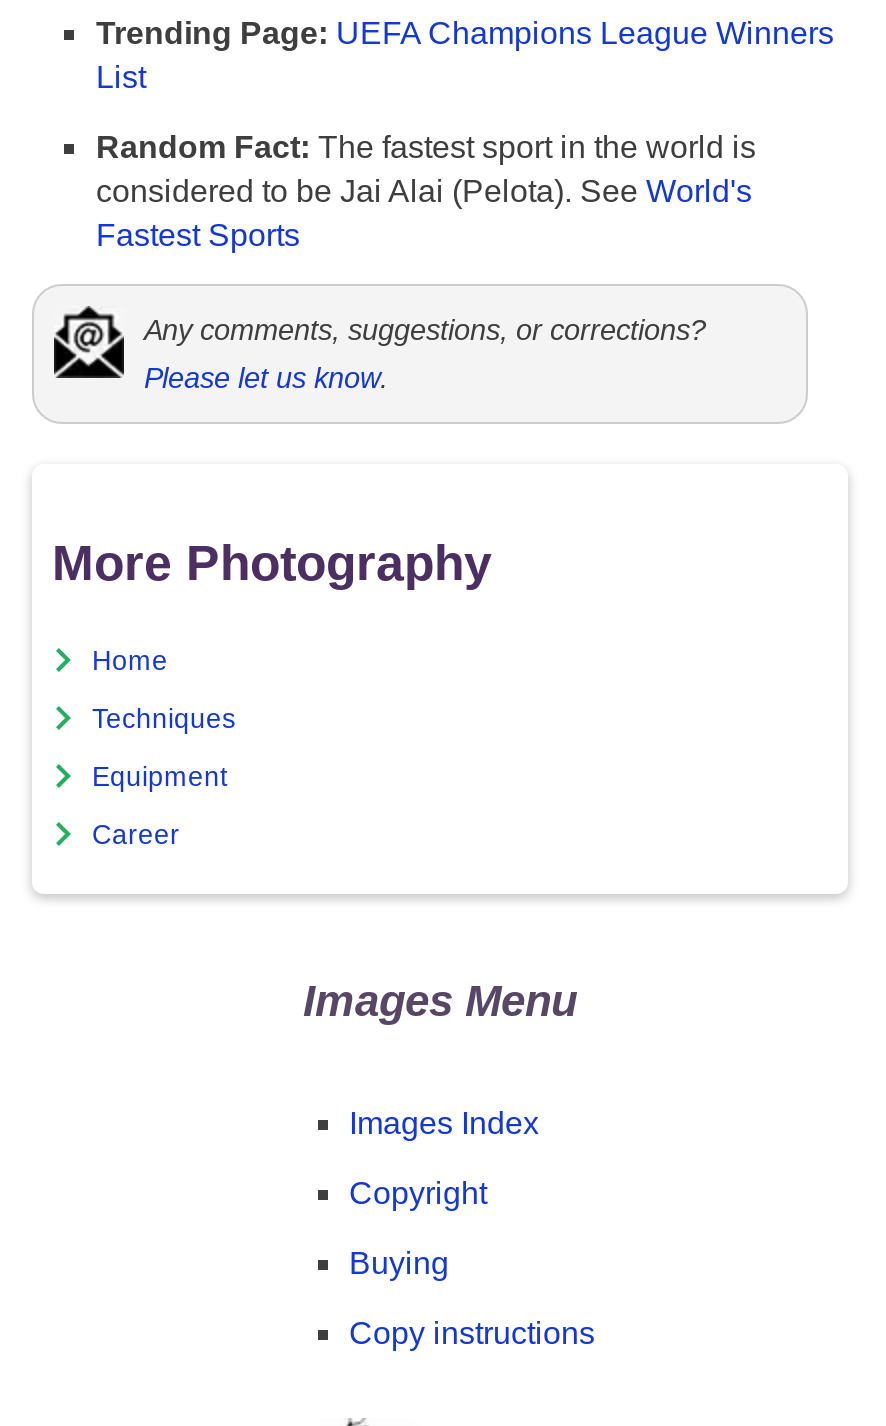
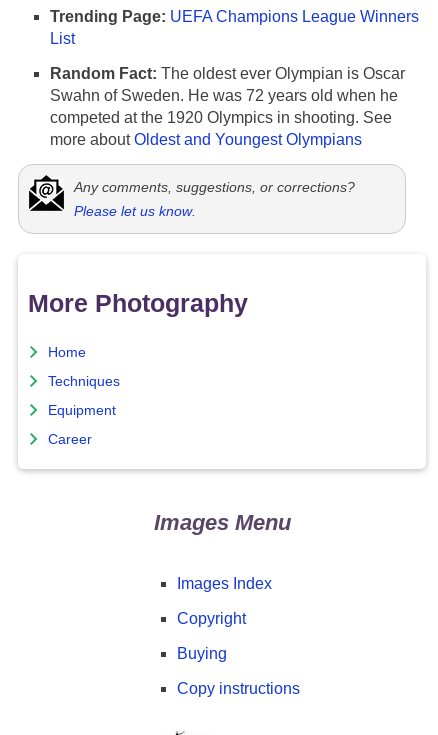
[96,130,756,252] Random Fact: The fastest sport in the world is | considered to be Jai Alai (Pelota). See World's | Fastest Sports -> [50,65,405,148] Random Fact: The oldest ever Olympian is Oscar | Swahn of Sweden. He was 72 years old when he | competed at the 1920 Olympics in shooting. See | more about Oldest and Youngest Olympians

